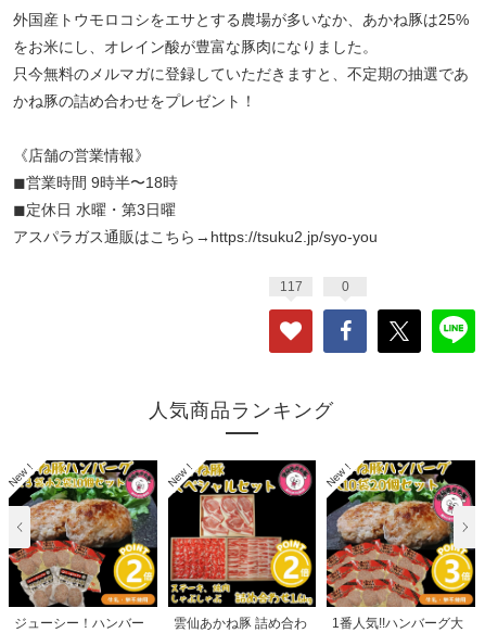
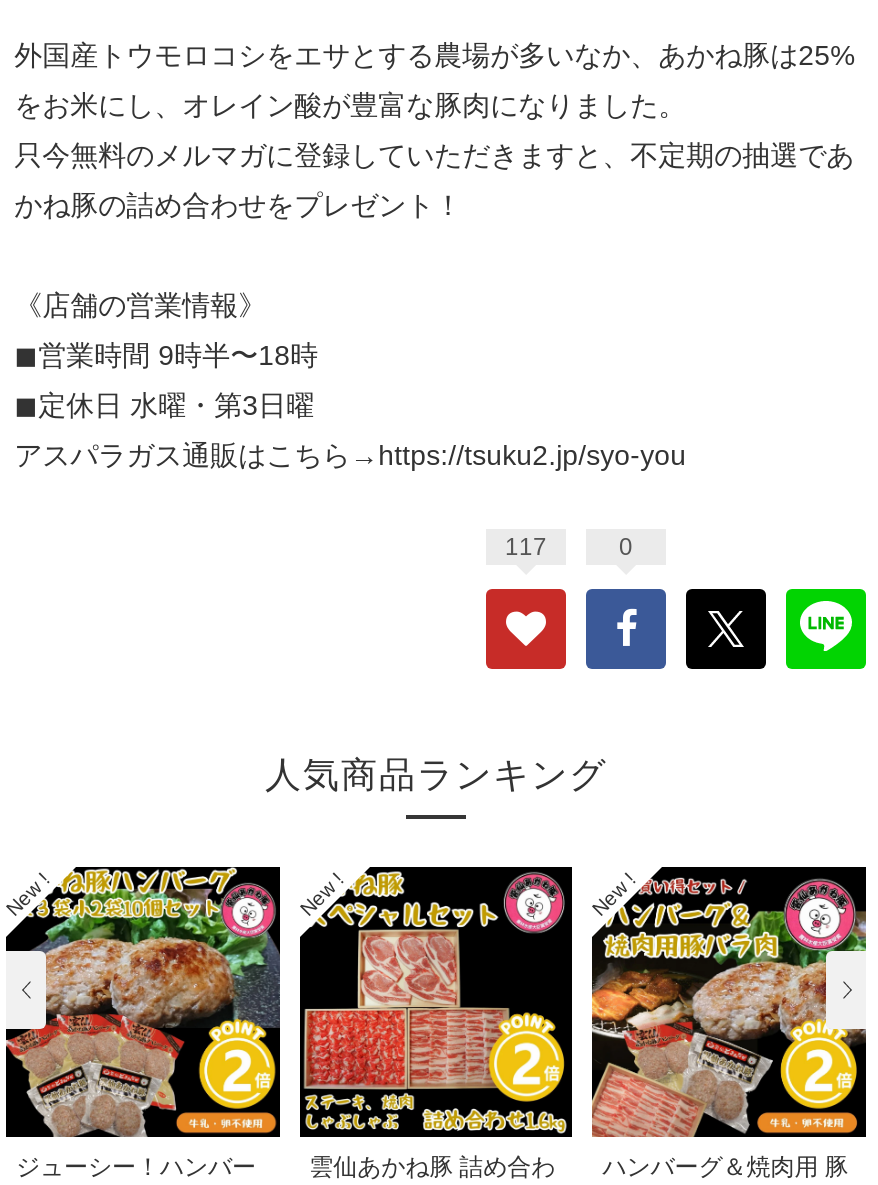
[326,459,476,631] [image] | 1番人気!!ハンバーグ大 -> [590,867,868,1180] [image] | ハンバーグ＆焼肉用 豚

